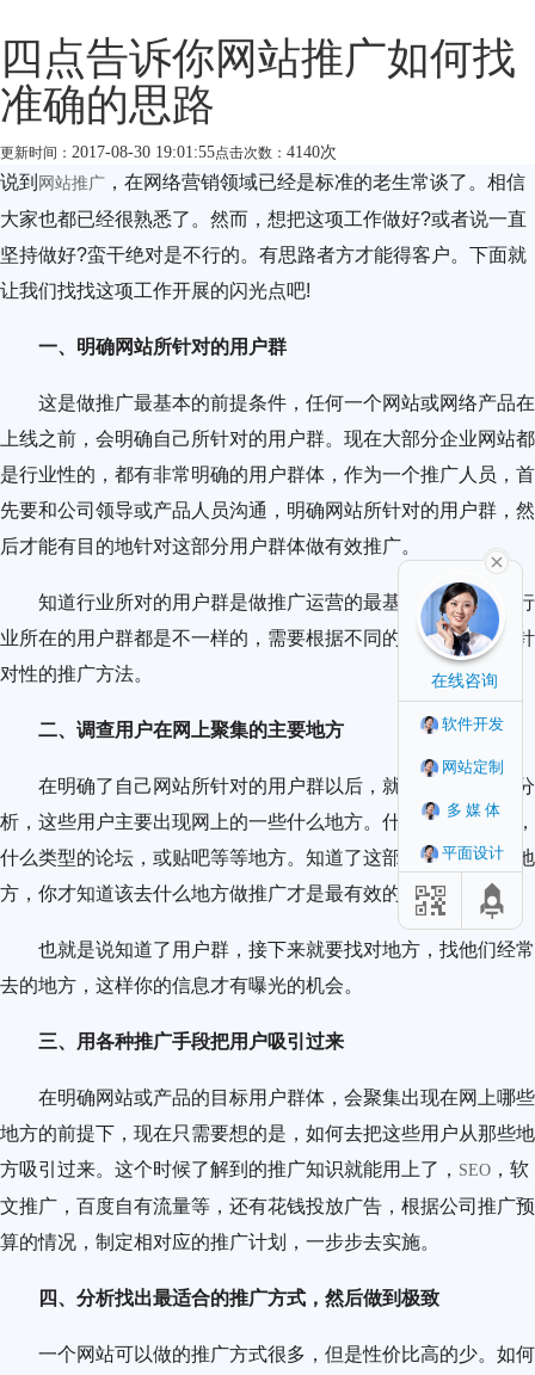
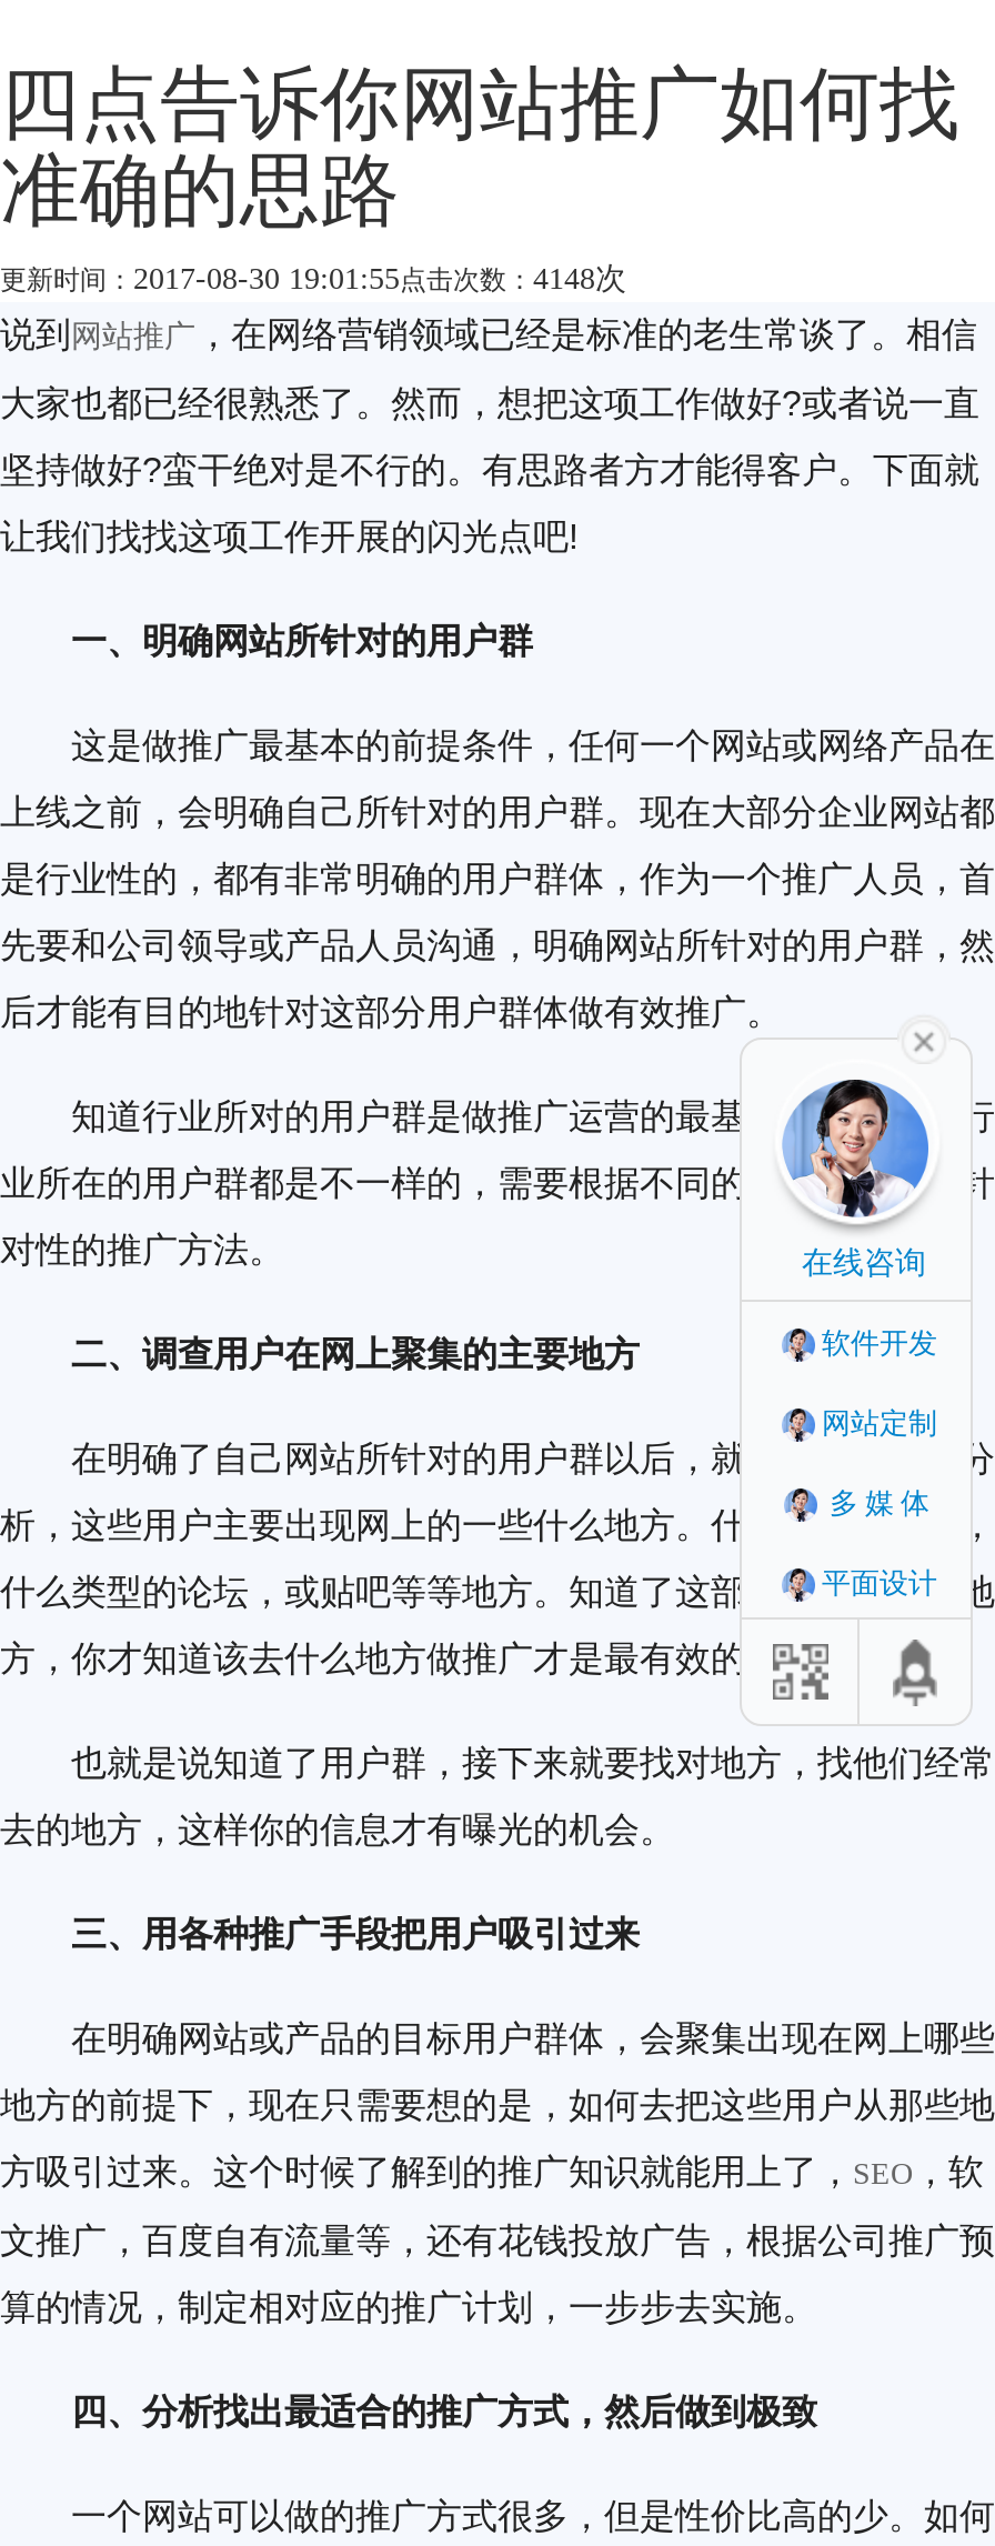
[0,144,337,161] 更新时间：2017-08-30 19:01:55点击次数：4140次 -> [0,263,626,296] 更新时间：2017-08-30 19:01:55点击次数：4148次

